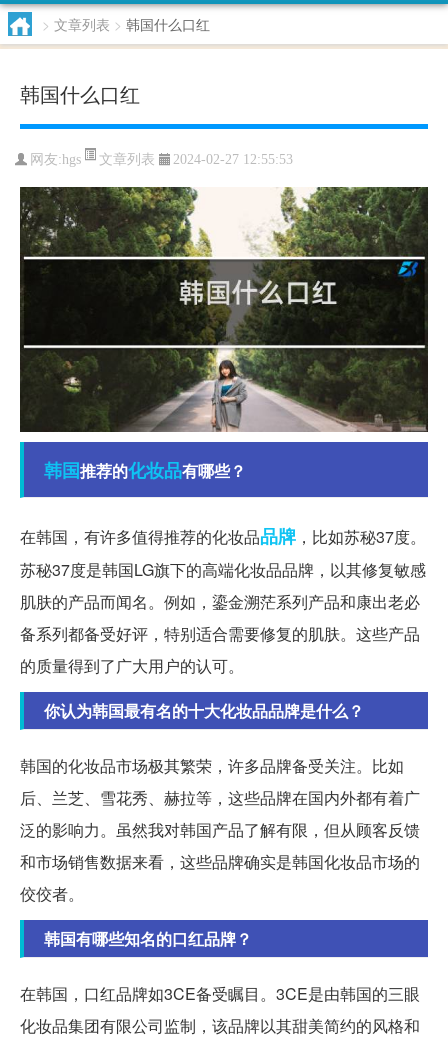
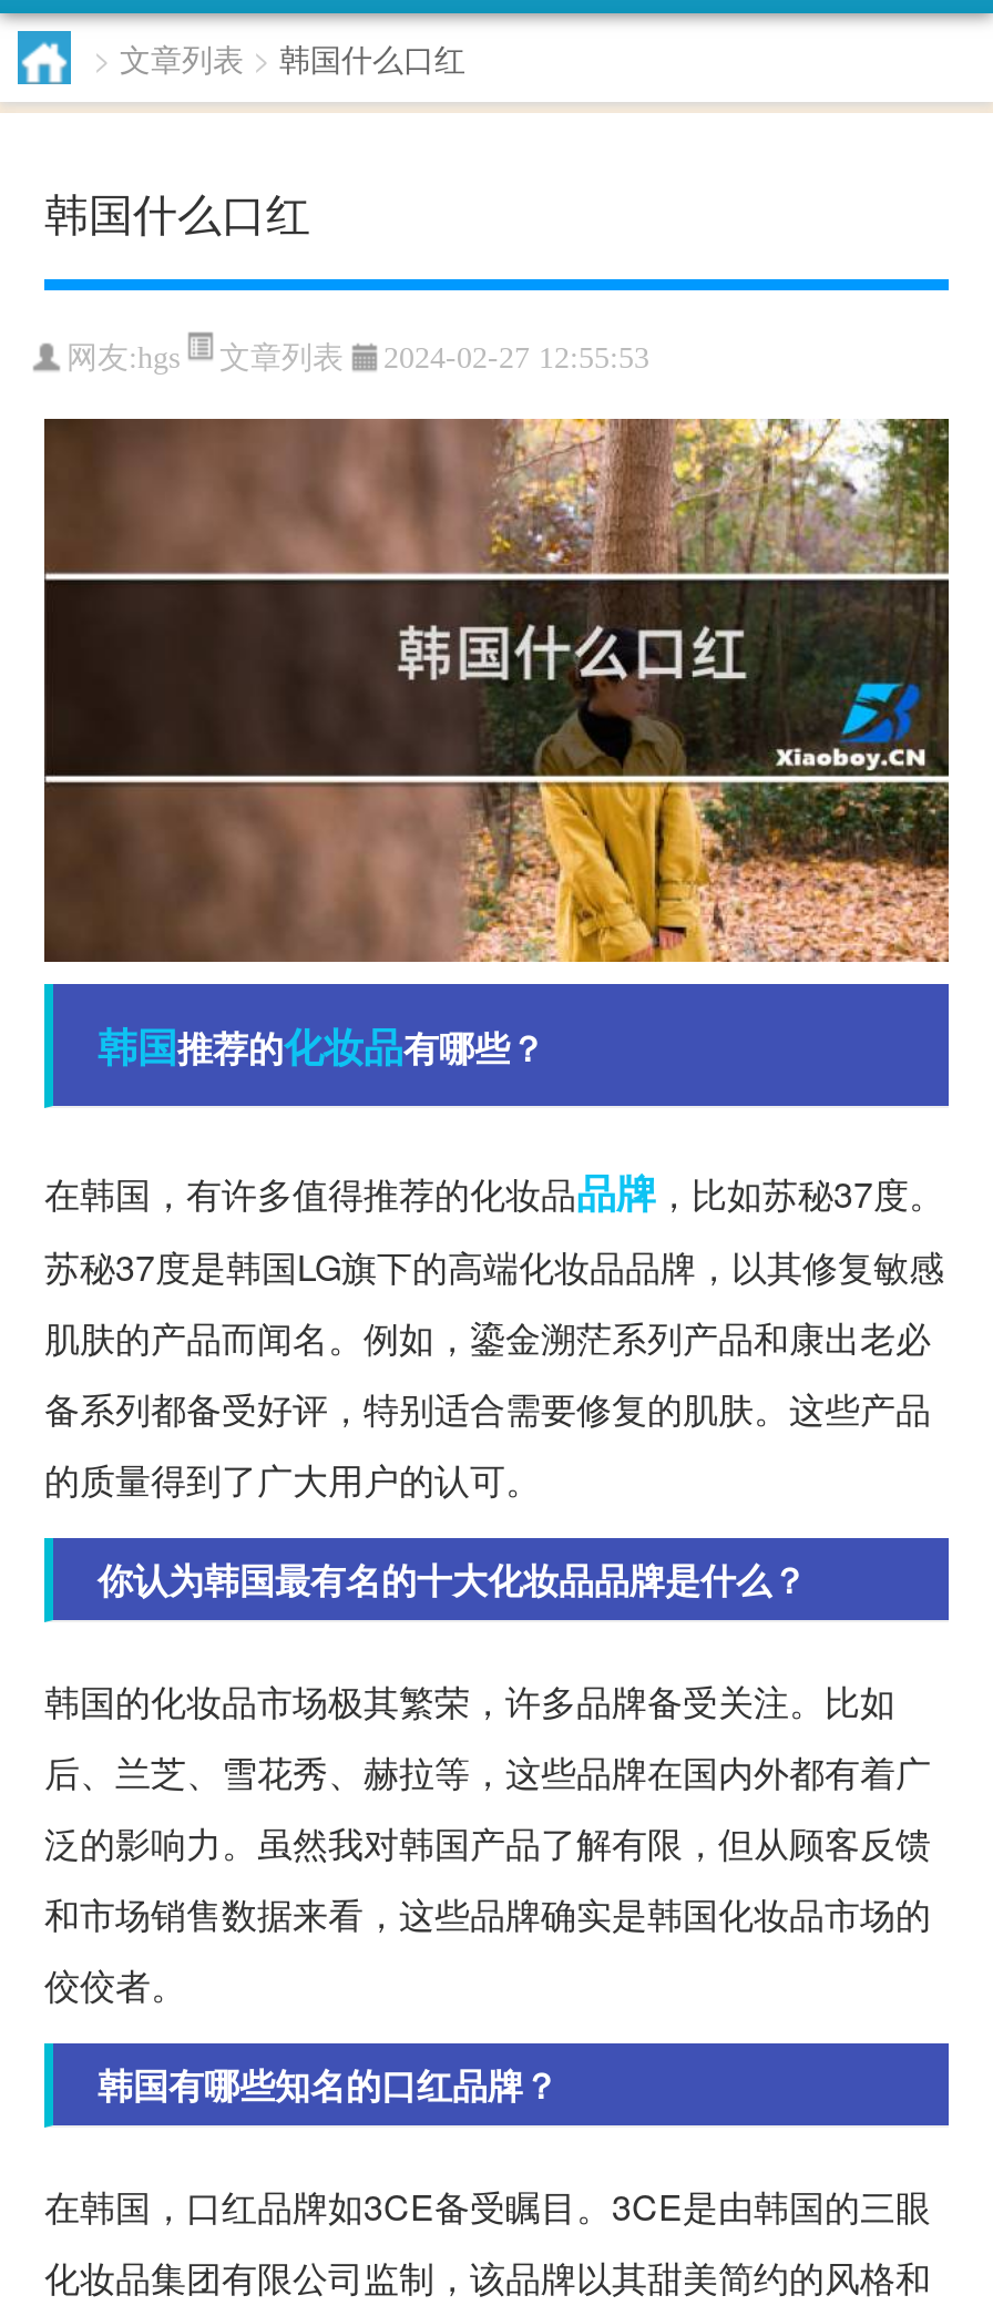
[20,186,429,433] [image] -> [44,417,951,964] [image]

